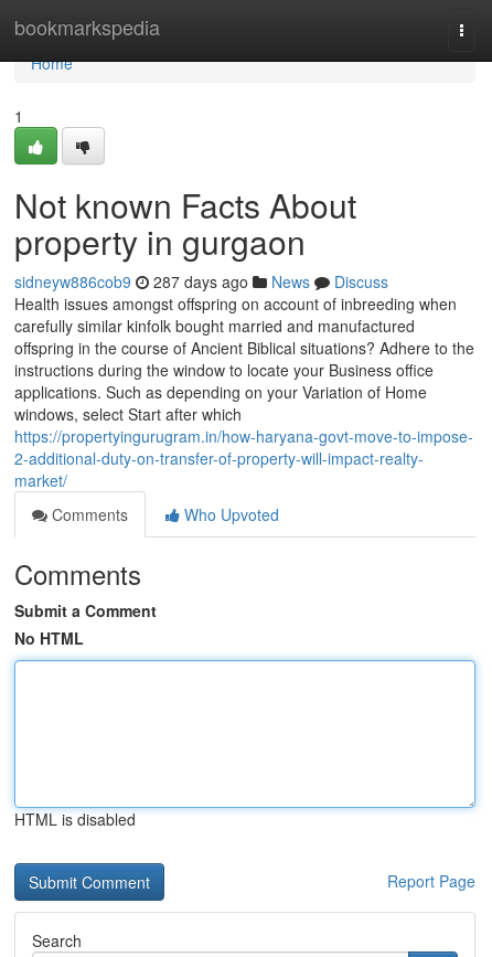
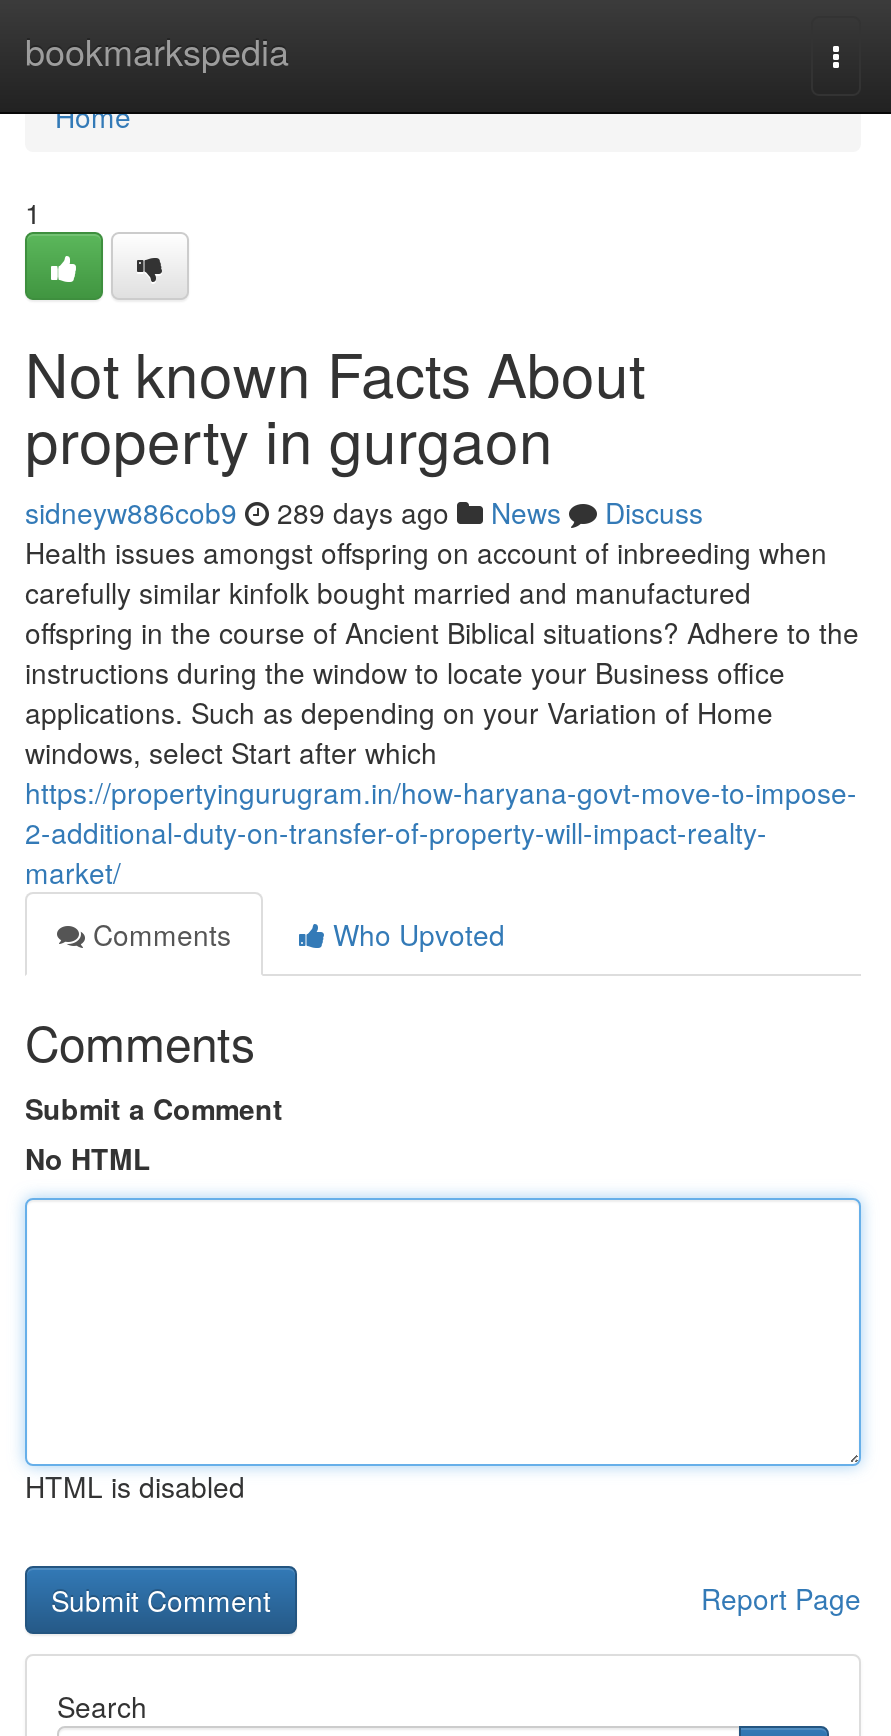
[14,270,388,293] sidneyw886cob9 287 days ago News Discuss -> [25,492,703,532] sidneyw886cob9 289 days ago News Discuss

